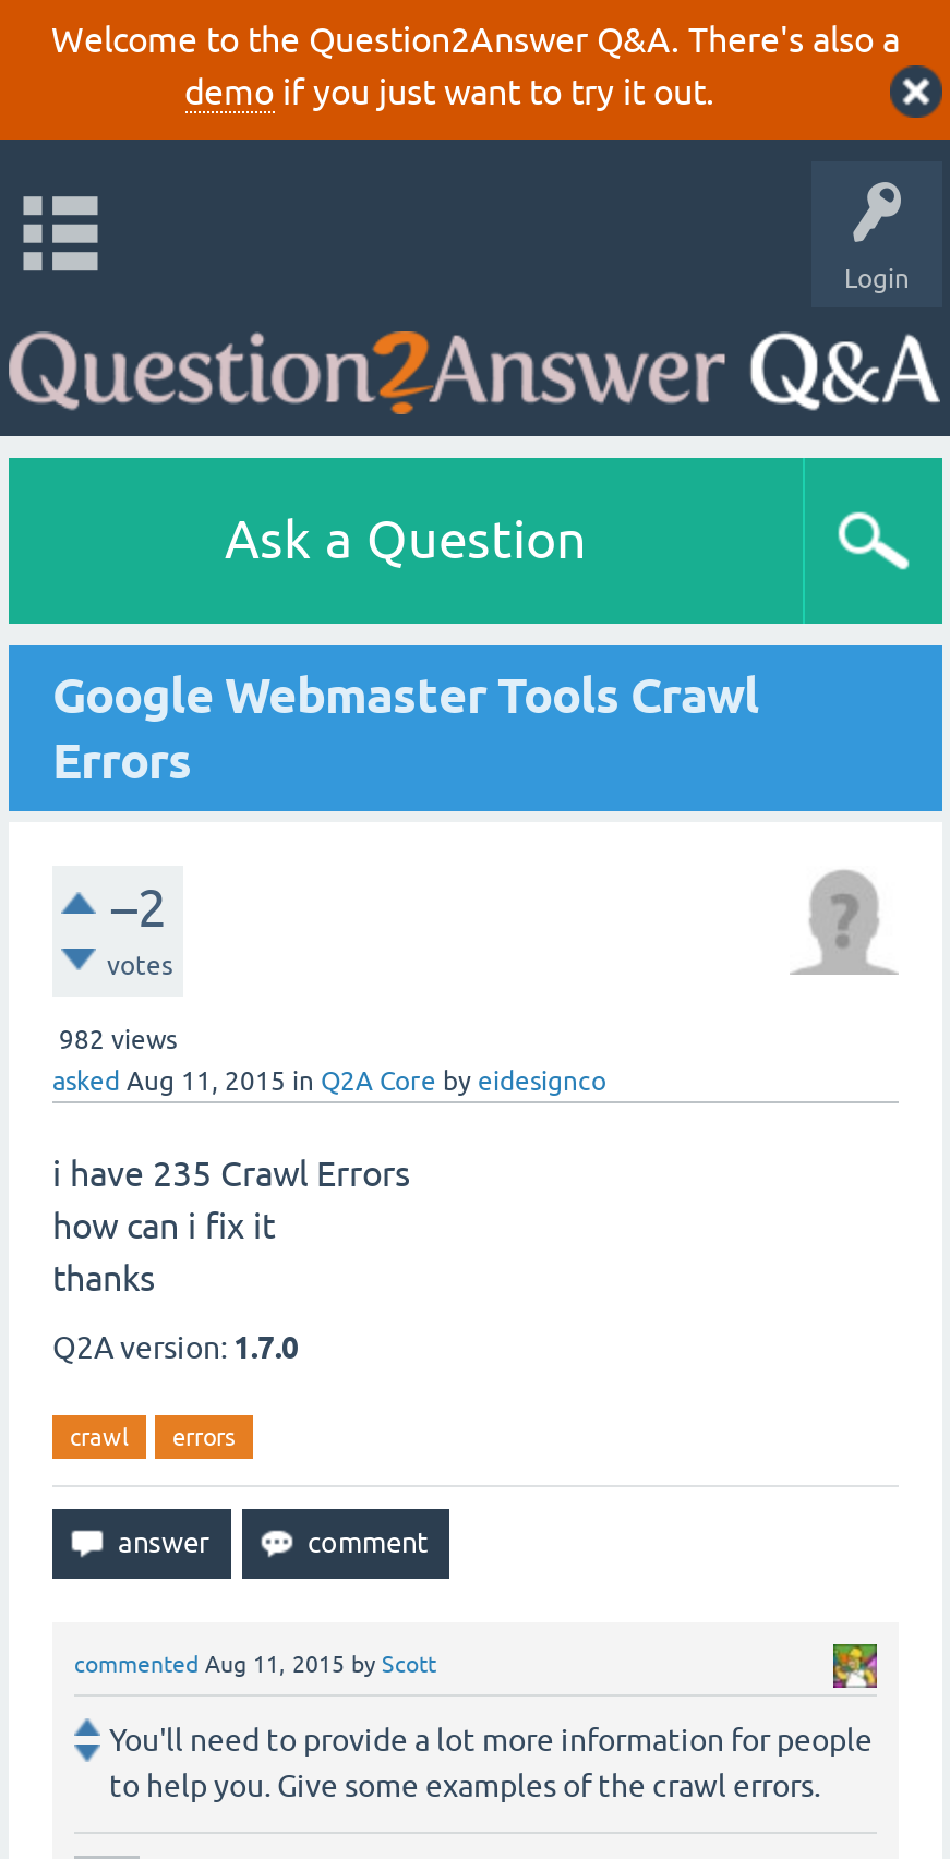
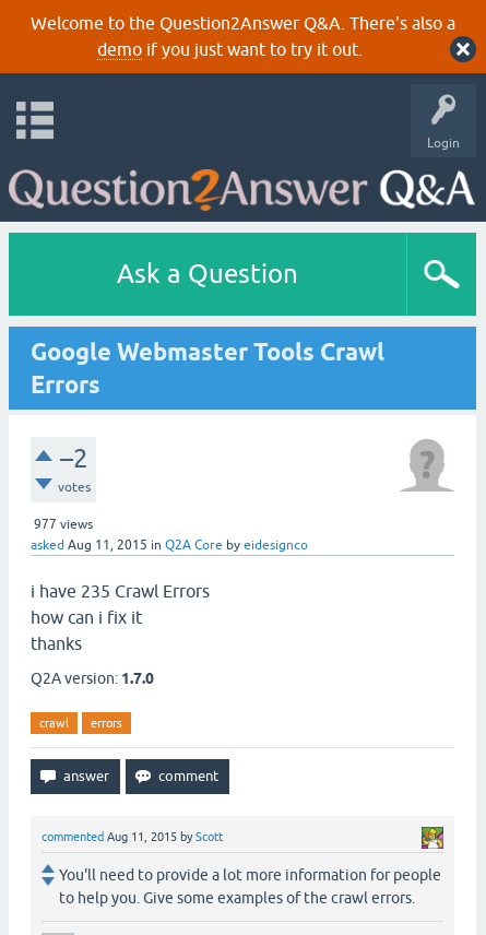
[59,1025,177,1055] 982 views -> [34,517,93,532] 977 views

